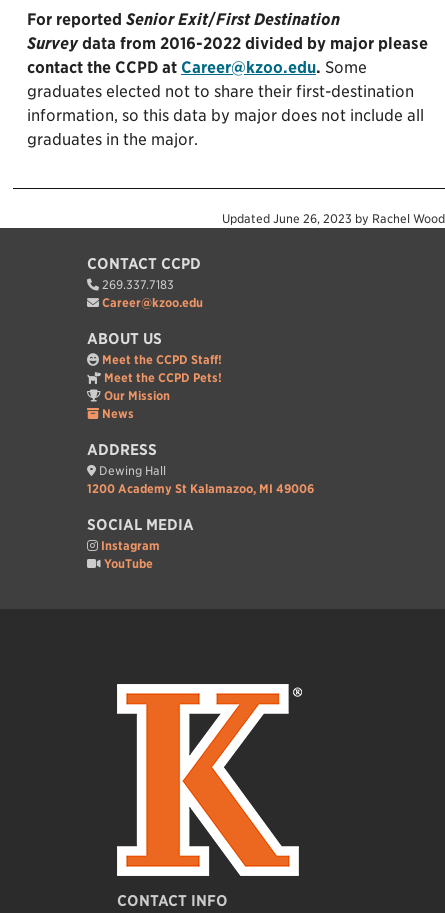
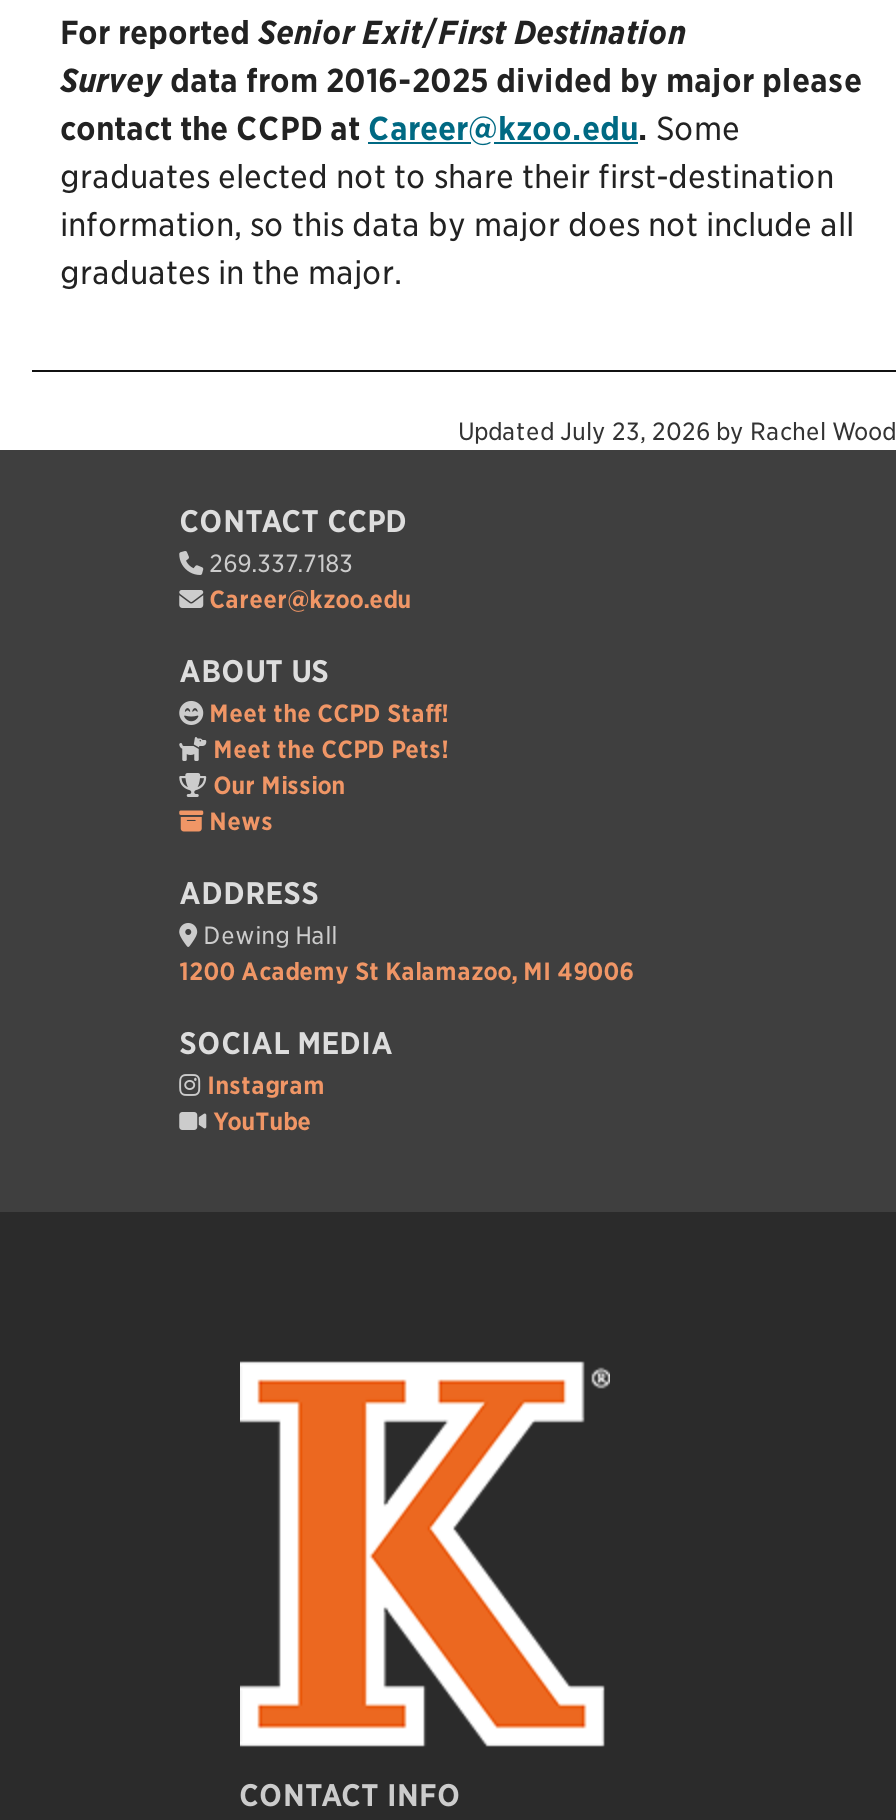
[27,34,428,53] Survey data from 2016-2022 divided by major please -> [60,61,862,99] Survey data from 2016-2025 divided by major please
[222,211,445,226] Updated June 26, 2023 by Rachel Wood -> [458,416,896,446] Updated July 23, 2026 by Rachel Wood

